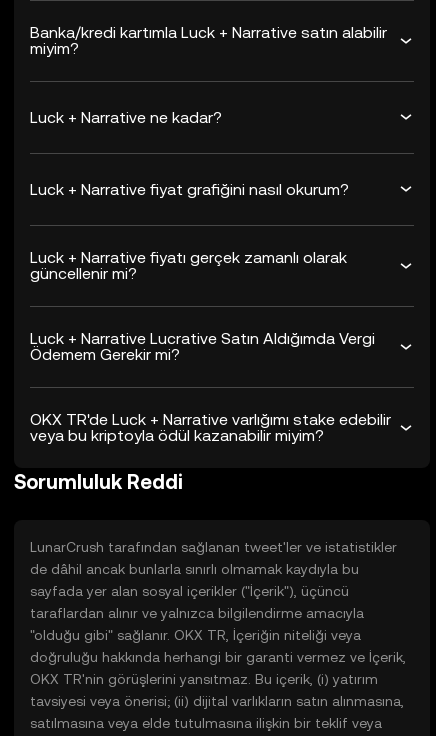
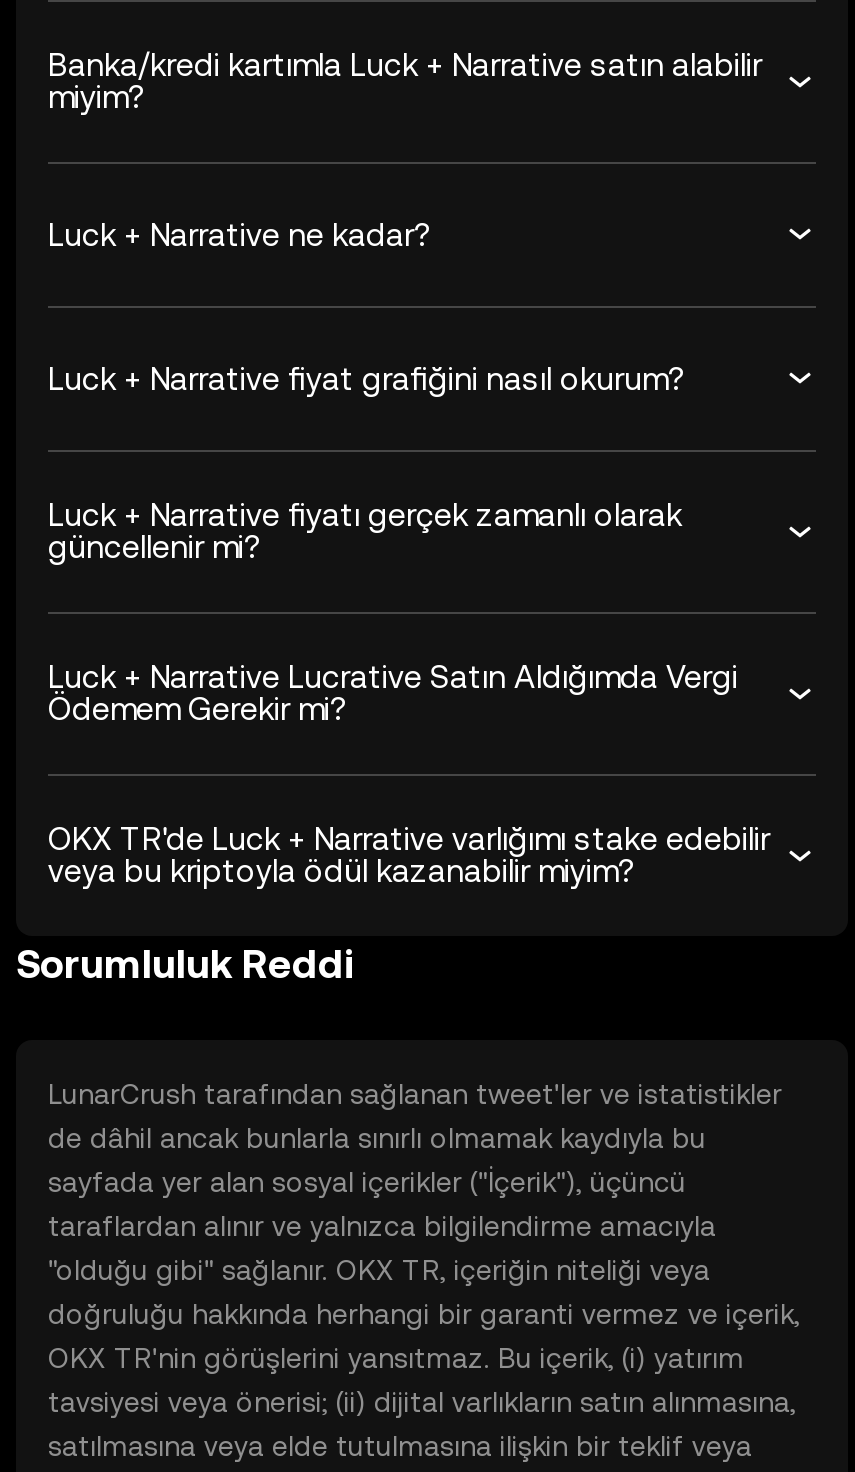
[30,627,361,643] "olduğu gibi" sağlanır. OKX TR, İçeriğin niteliği veya -> [48,1254,710,1286] "olduğu gibi" sağlanır. OKX TR, içeriğin niteliği veya
[30,649,406,665] doğruluğu hakkında herhangi bir garanti vermez ve İçerik, -> [48,1298,800,1330] doğruluğu hakkında herhangi bir garanti vermez ve içerik,

